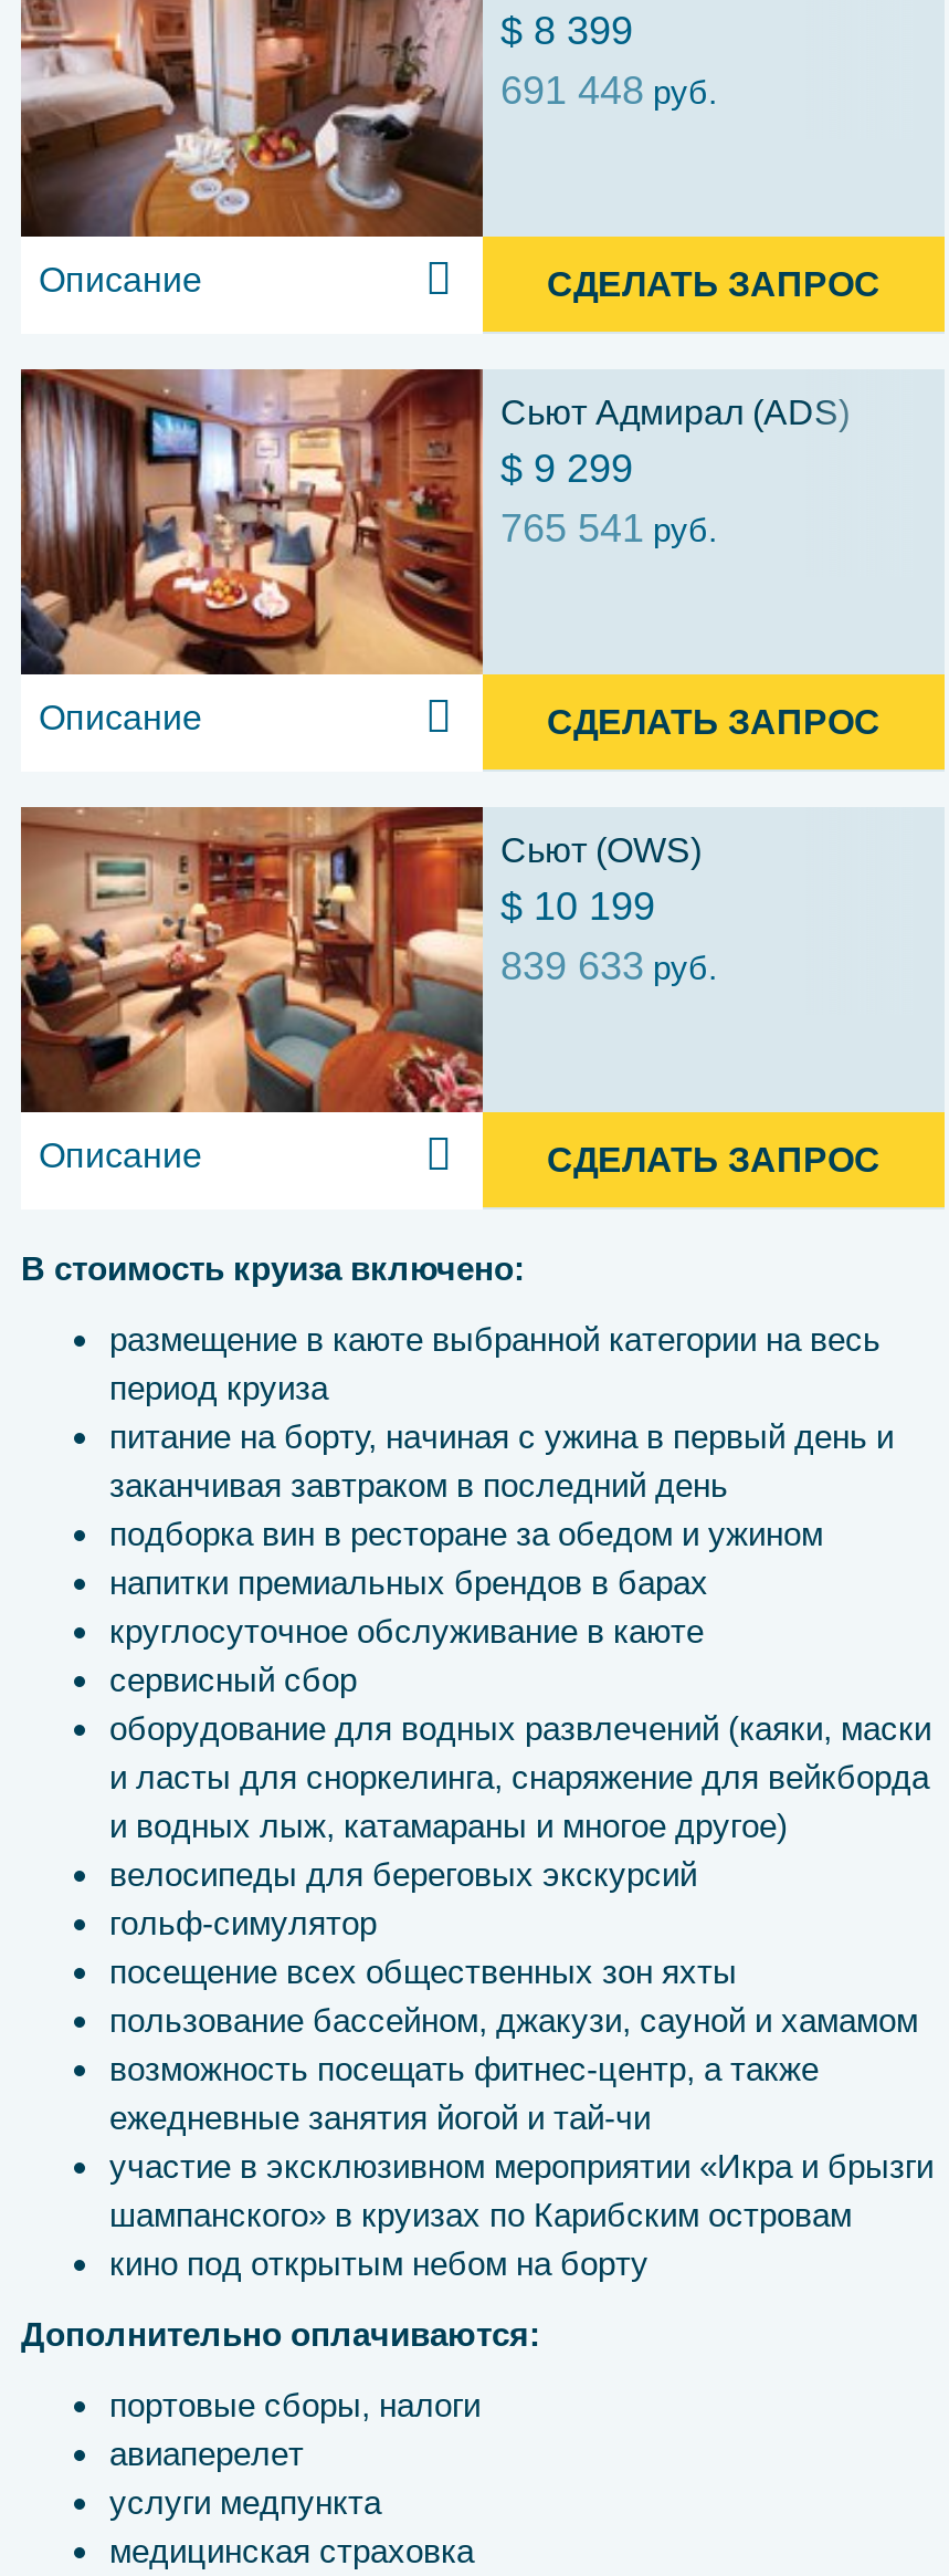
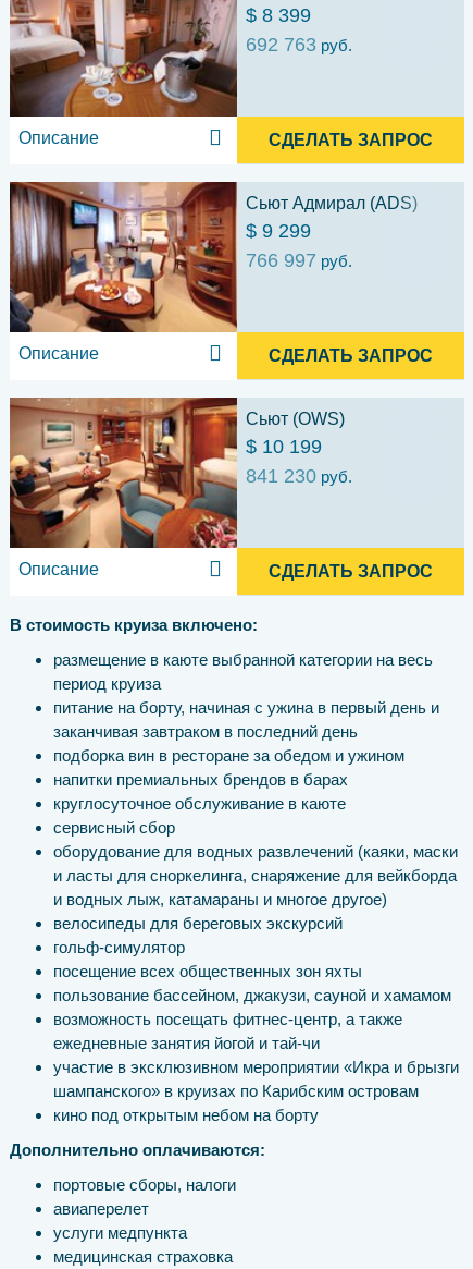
[500,69,717,113] 691 448 руб. -> [246,34,352,56] 692 763 руб.
[500,506,717,551] 765 541 руб. -> [246,249,352,271] 766 997 руб.
[500,944,717,988] 839 633 руб. -> [246,465,352,487] 841 230 руб.

